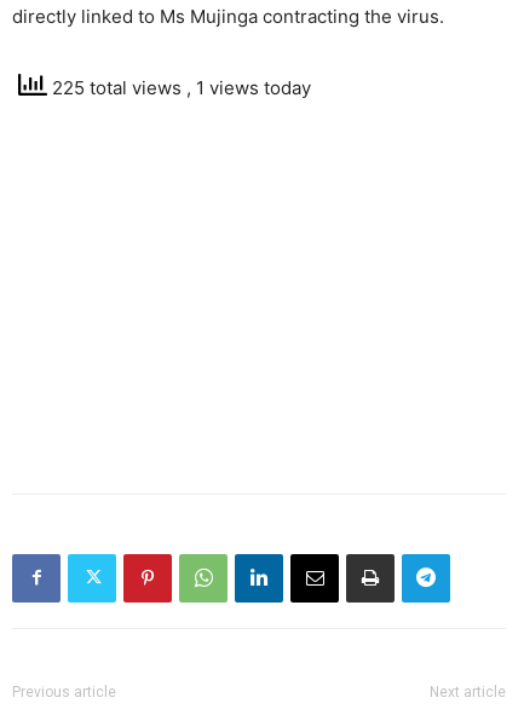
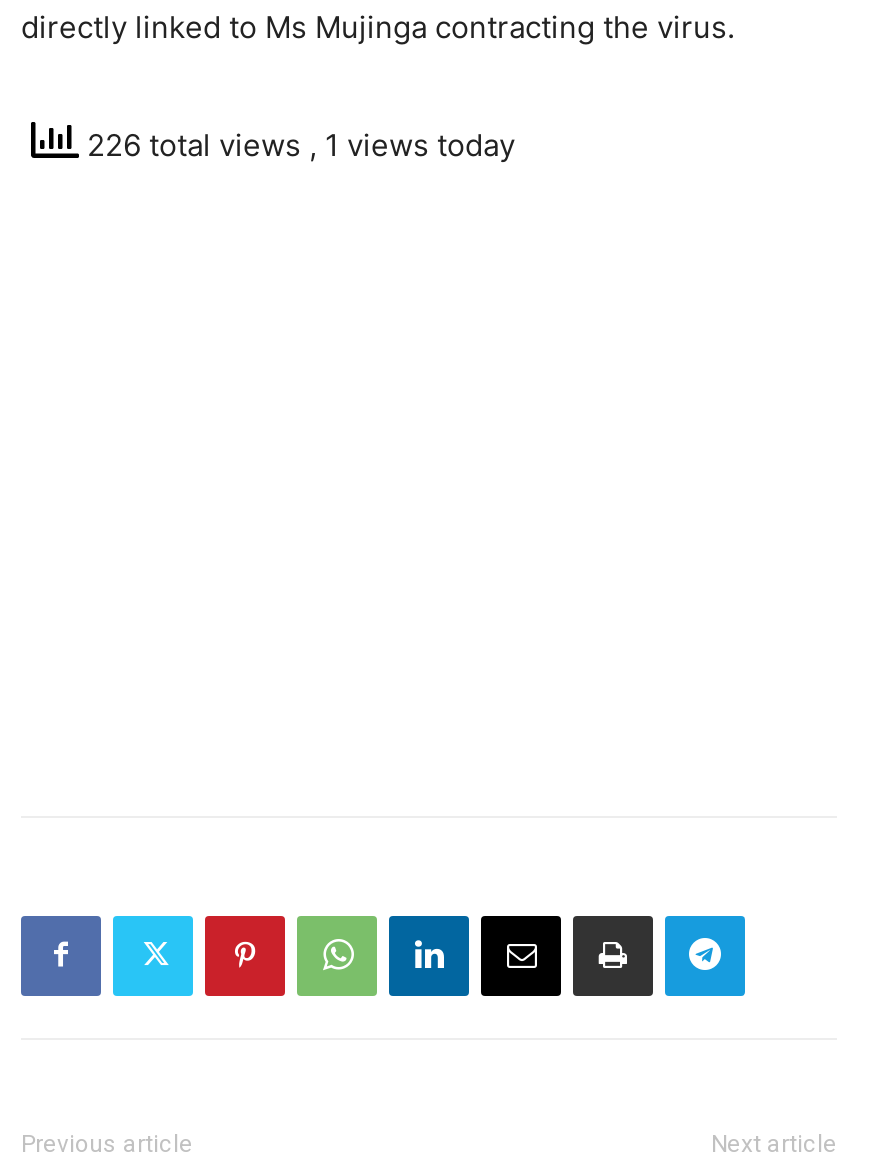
[47,76,311,99] 225 total views, 1 views today -> [79,126,515,164] 226 total views, 1 views today

